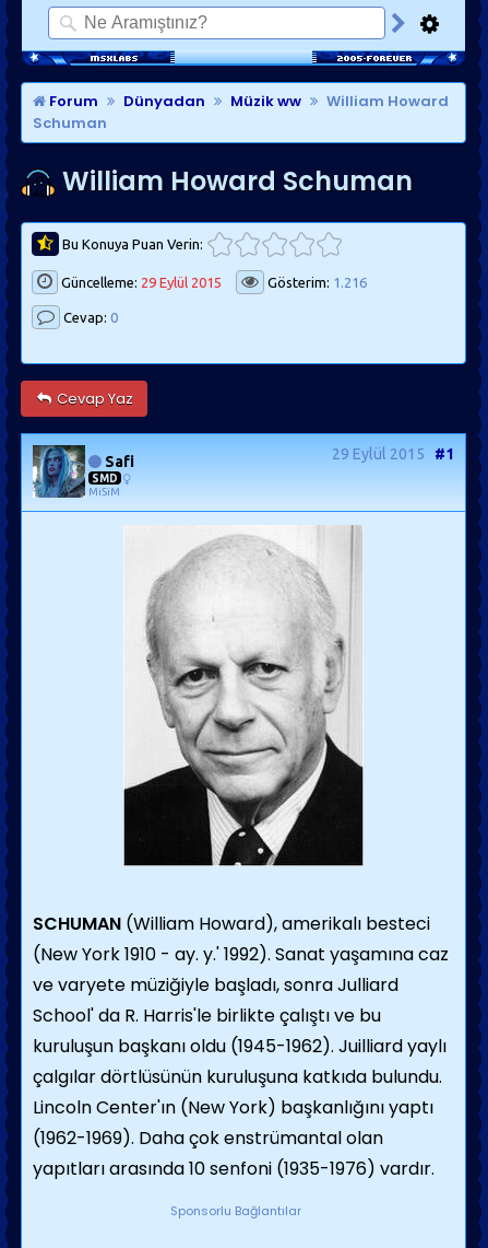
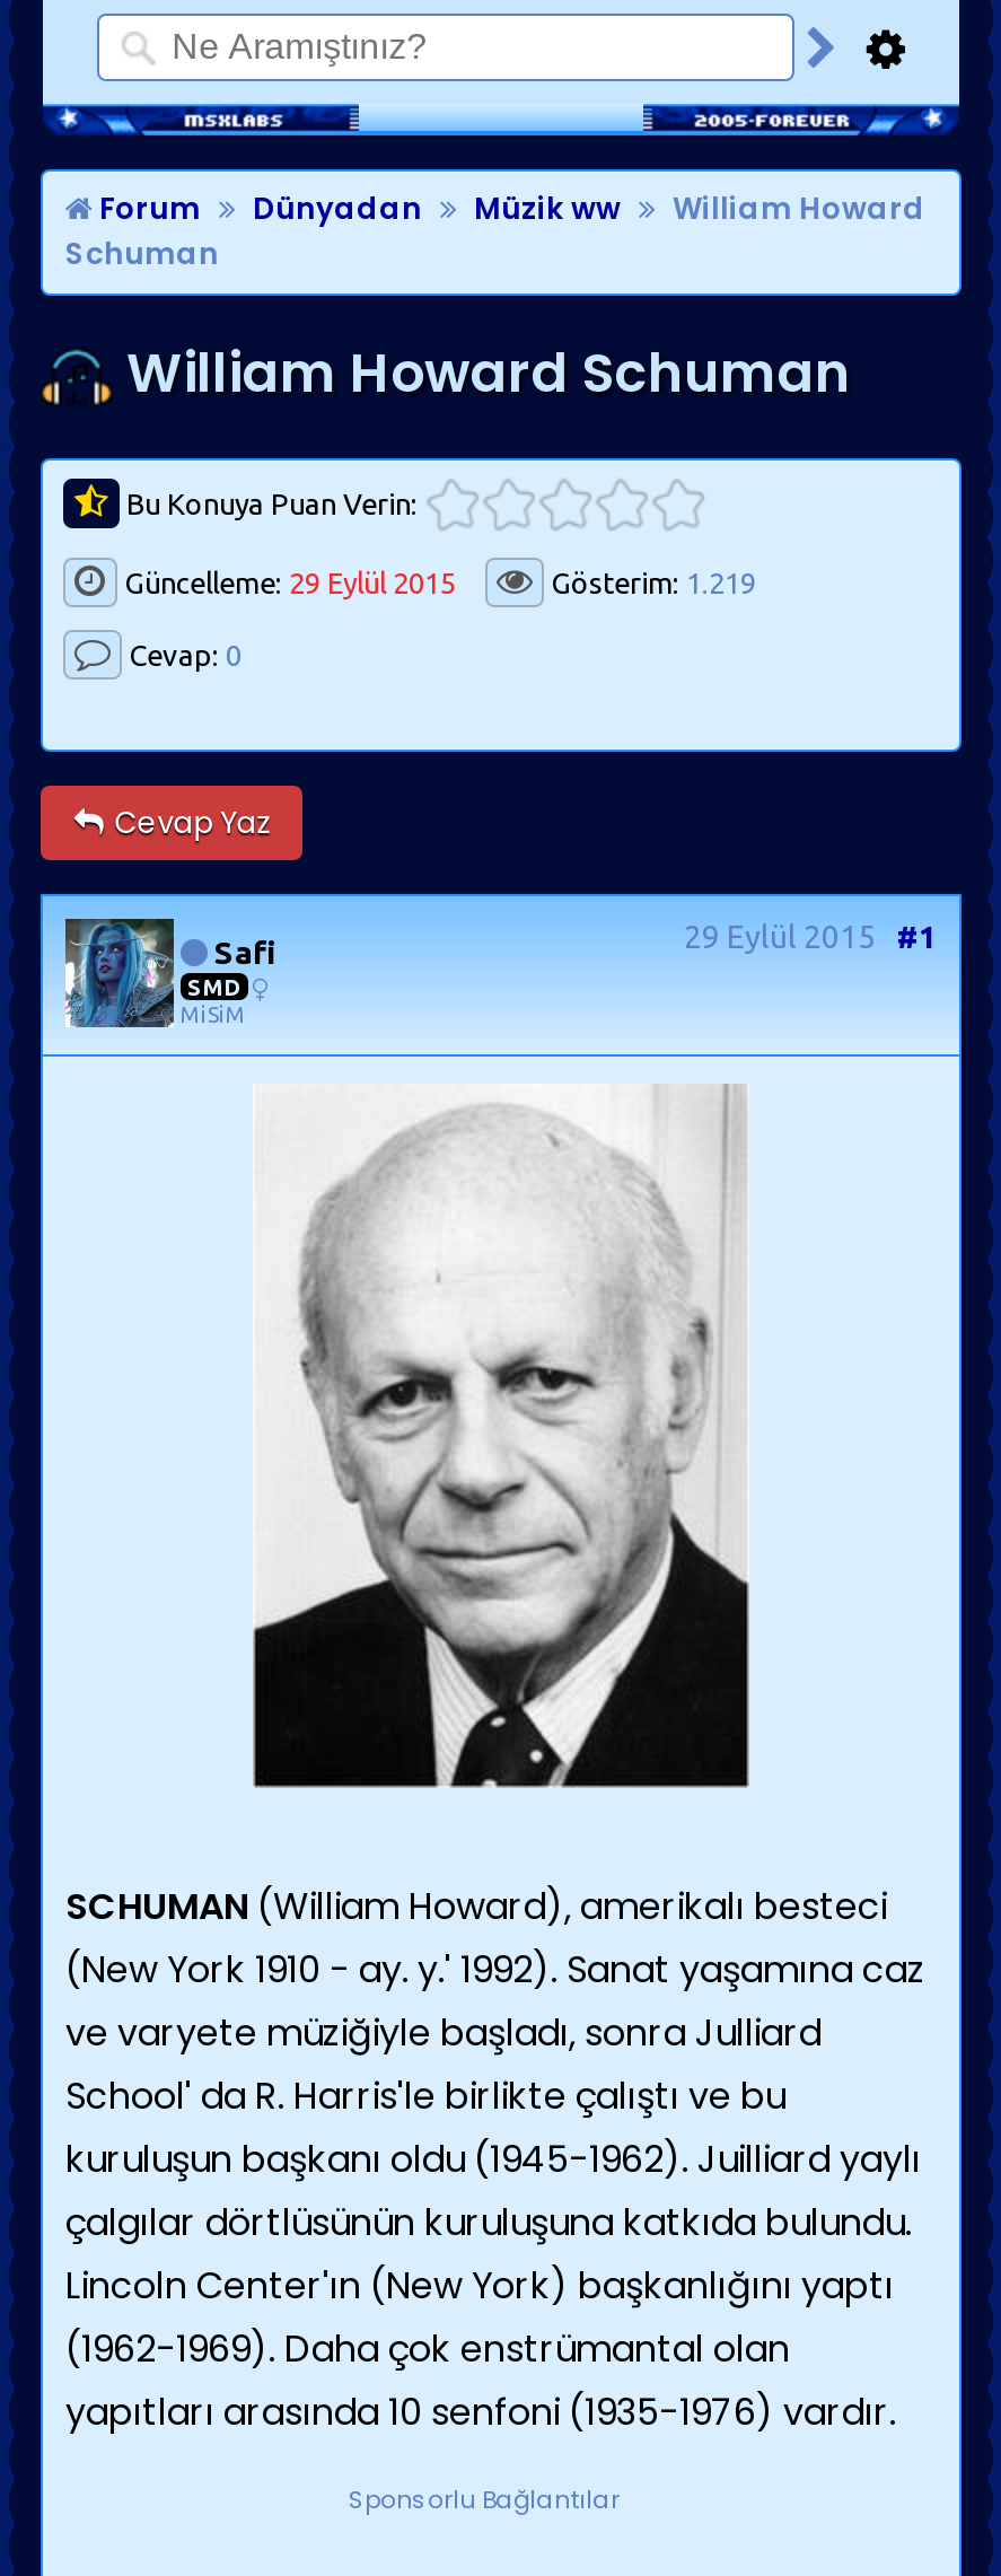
[264,275,367,290] Gösterim: 1.216 -> [544,567,756,598] Gösterim: 1.219

